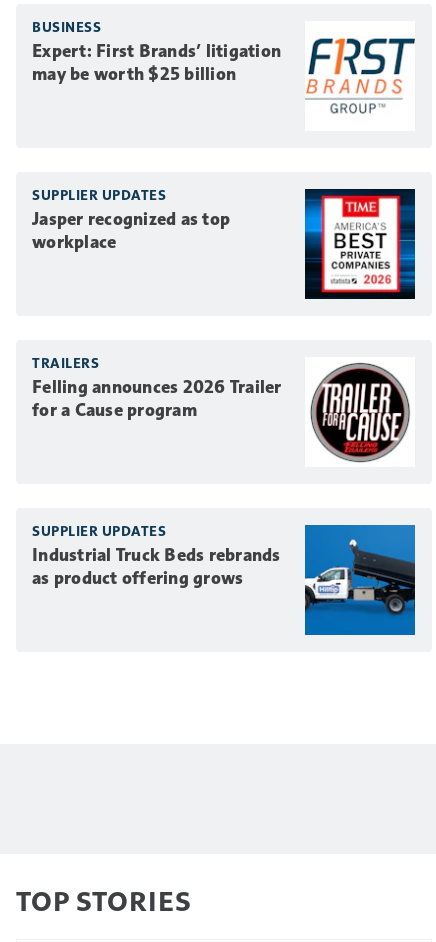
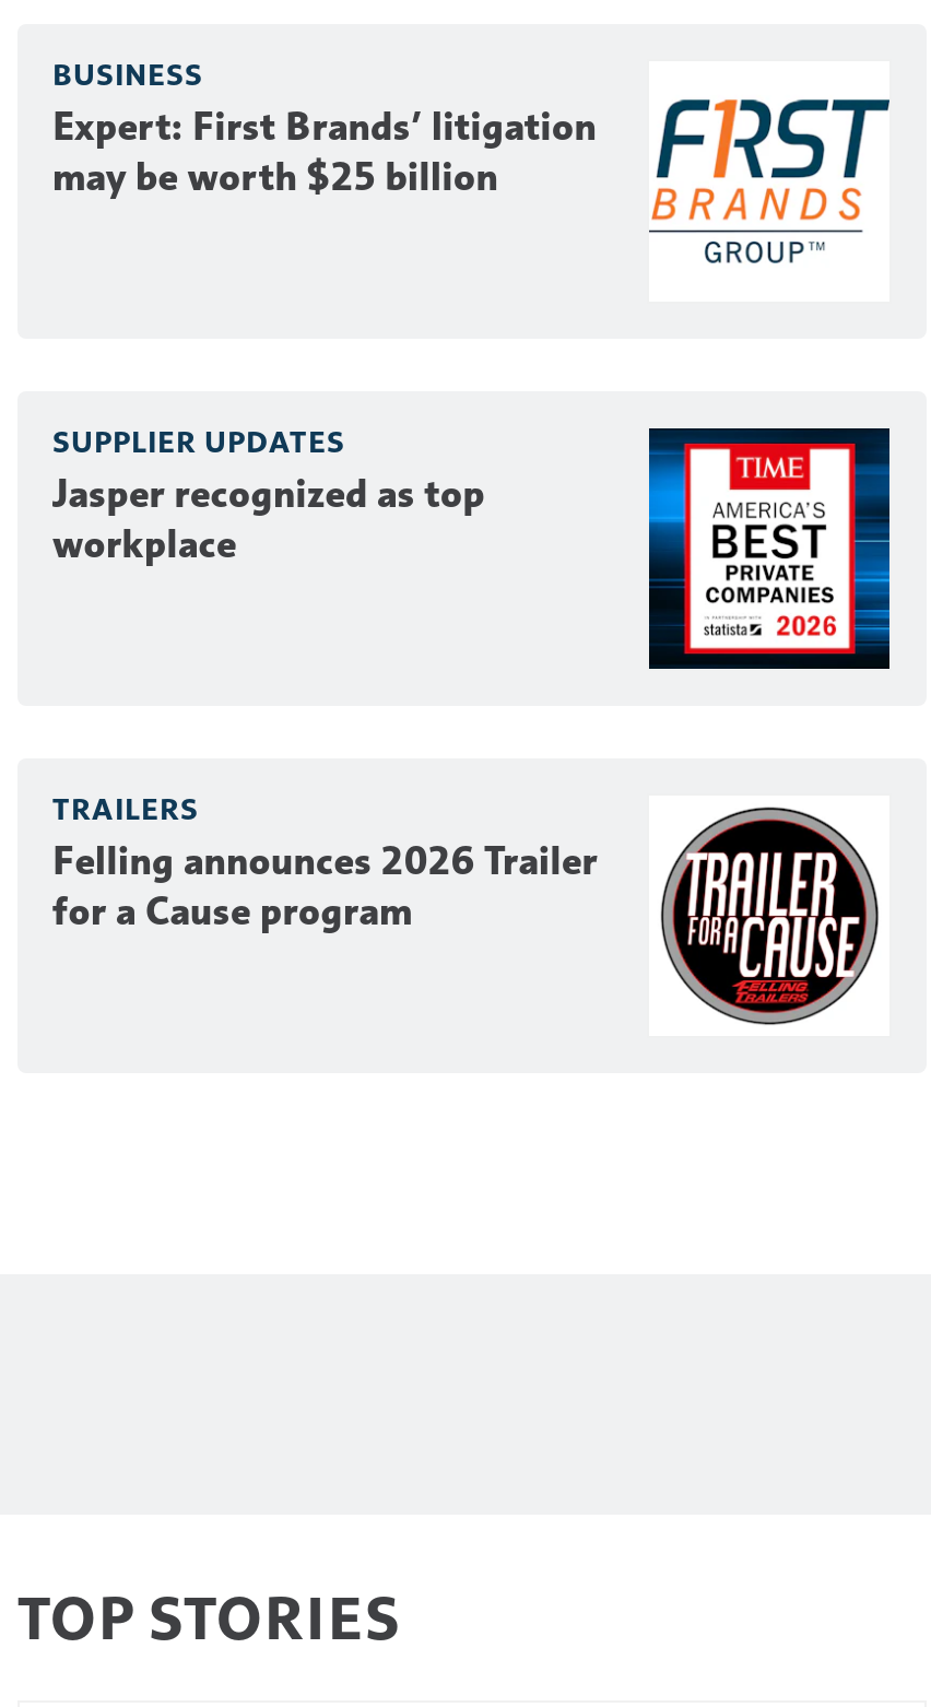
[32,522,416,636] [image] | SUPPLIER UPDATES | Industrial Truck Beds rebrands | as product offering grows -> none

